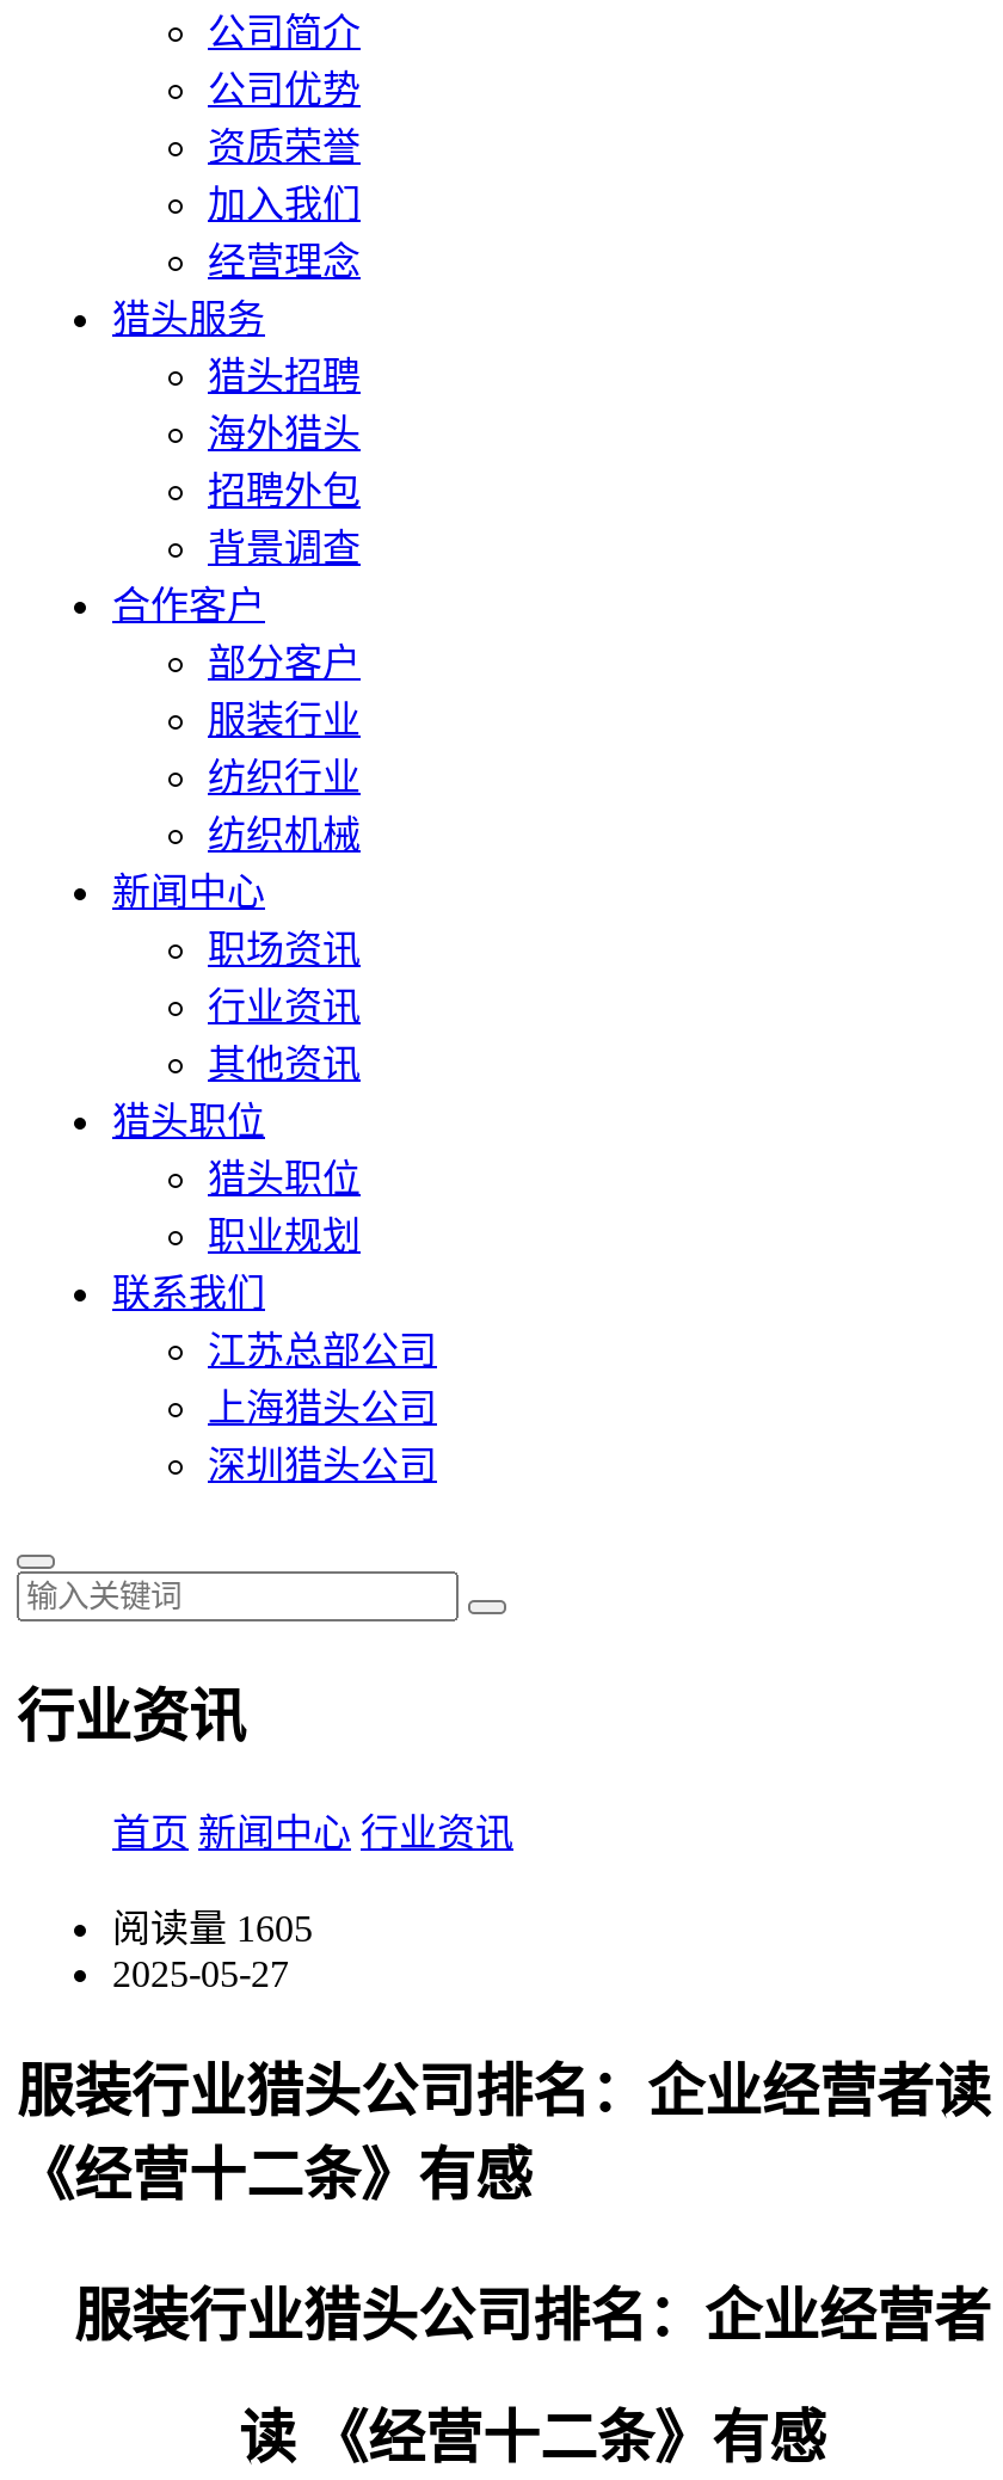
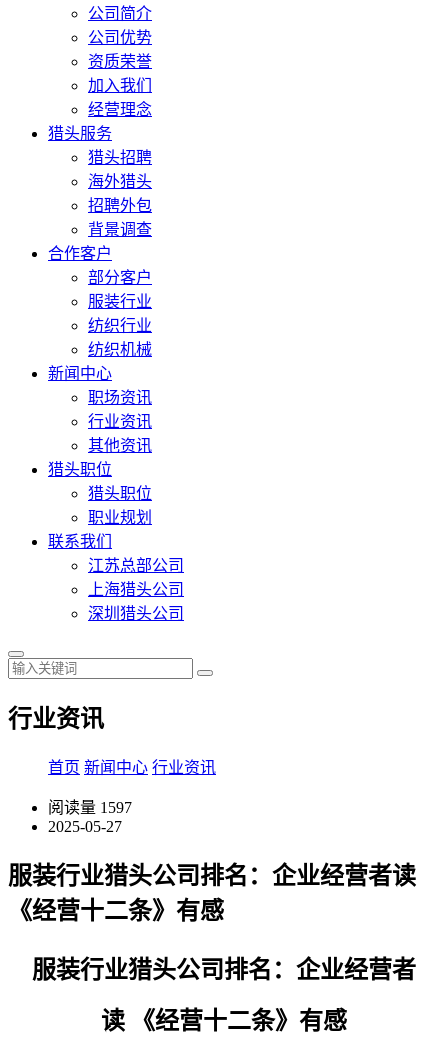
[112,1908,313,1948] 阅读量1605 -> [48,799,132,816] 阅读量1597

